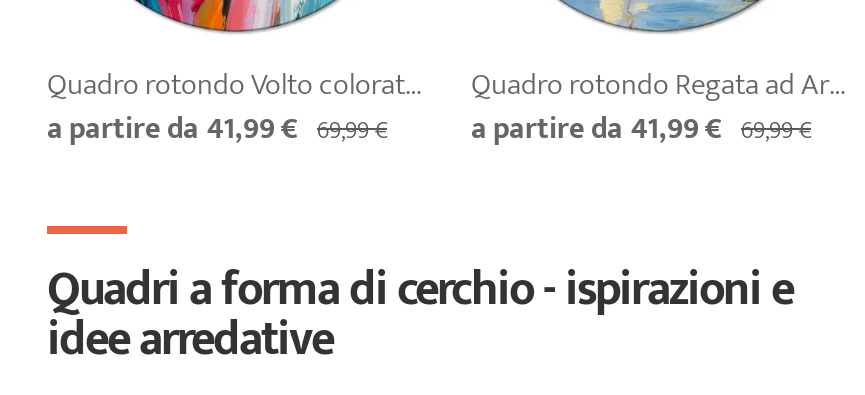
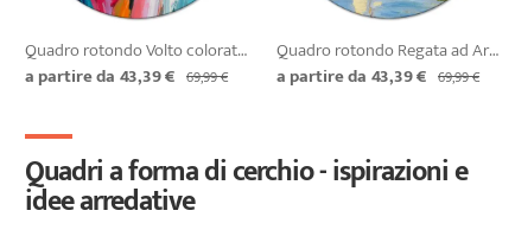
[47,104,387,154] a partire da 41,99 € 69,99 € -> [25,62,228,92] a partire da 43,39 € 69,99 €
[471,104,811,154] a partire da 41,99 € 69,99 € -> [276,62,479,92] a partire da 43,39 € 69,99 €

